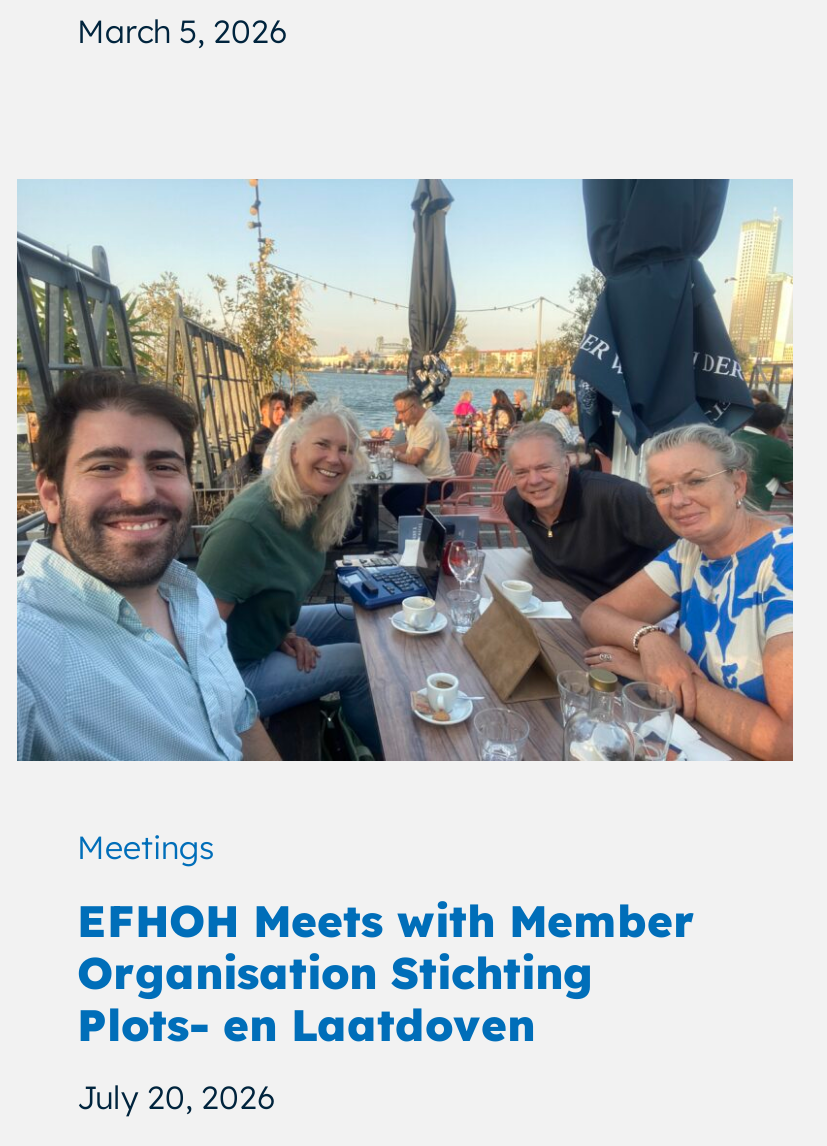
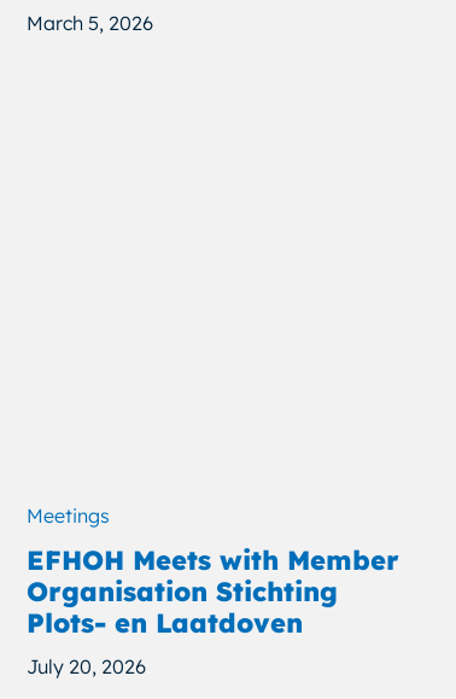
[15,176,795,764] [image] -> none

